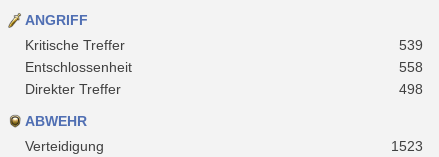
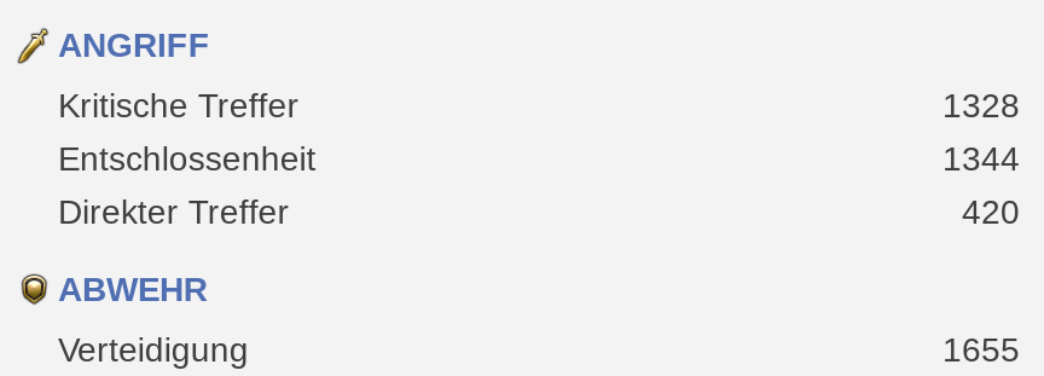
[399,37,423,53] 539 -> [942,85,1020,124] 1328
[399,59,423,75] 558 -> [942,138,1020,177] 1344
[399,81,423,97] 498 -> [962,191,1020,230] 420
[391,138,423,154] 1523 -> [942,329,1020,368] 1655

